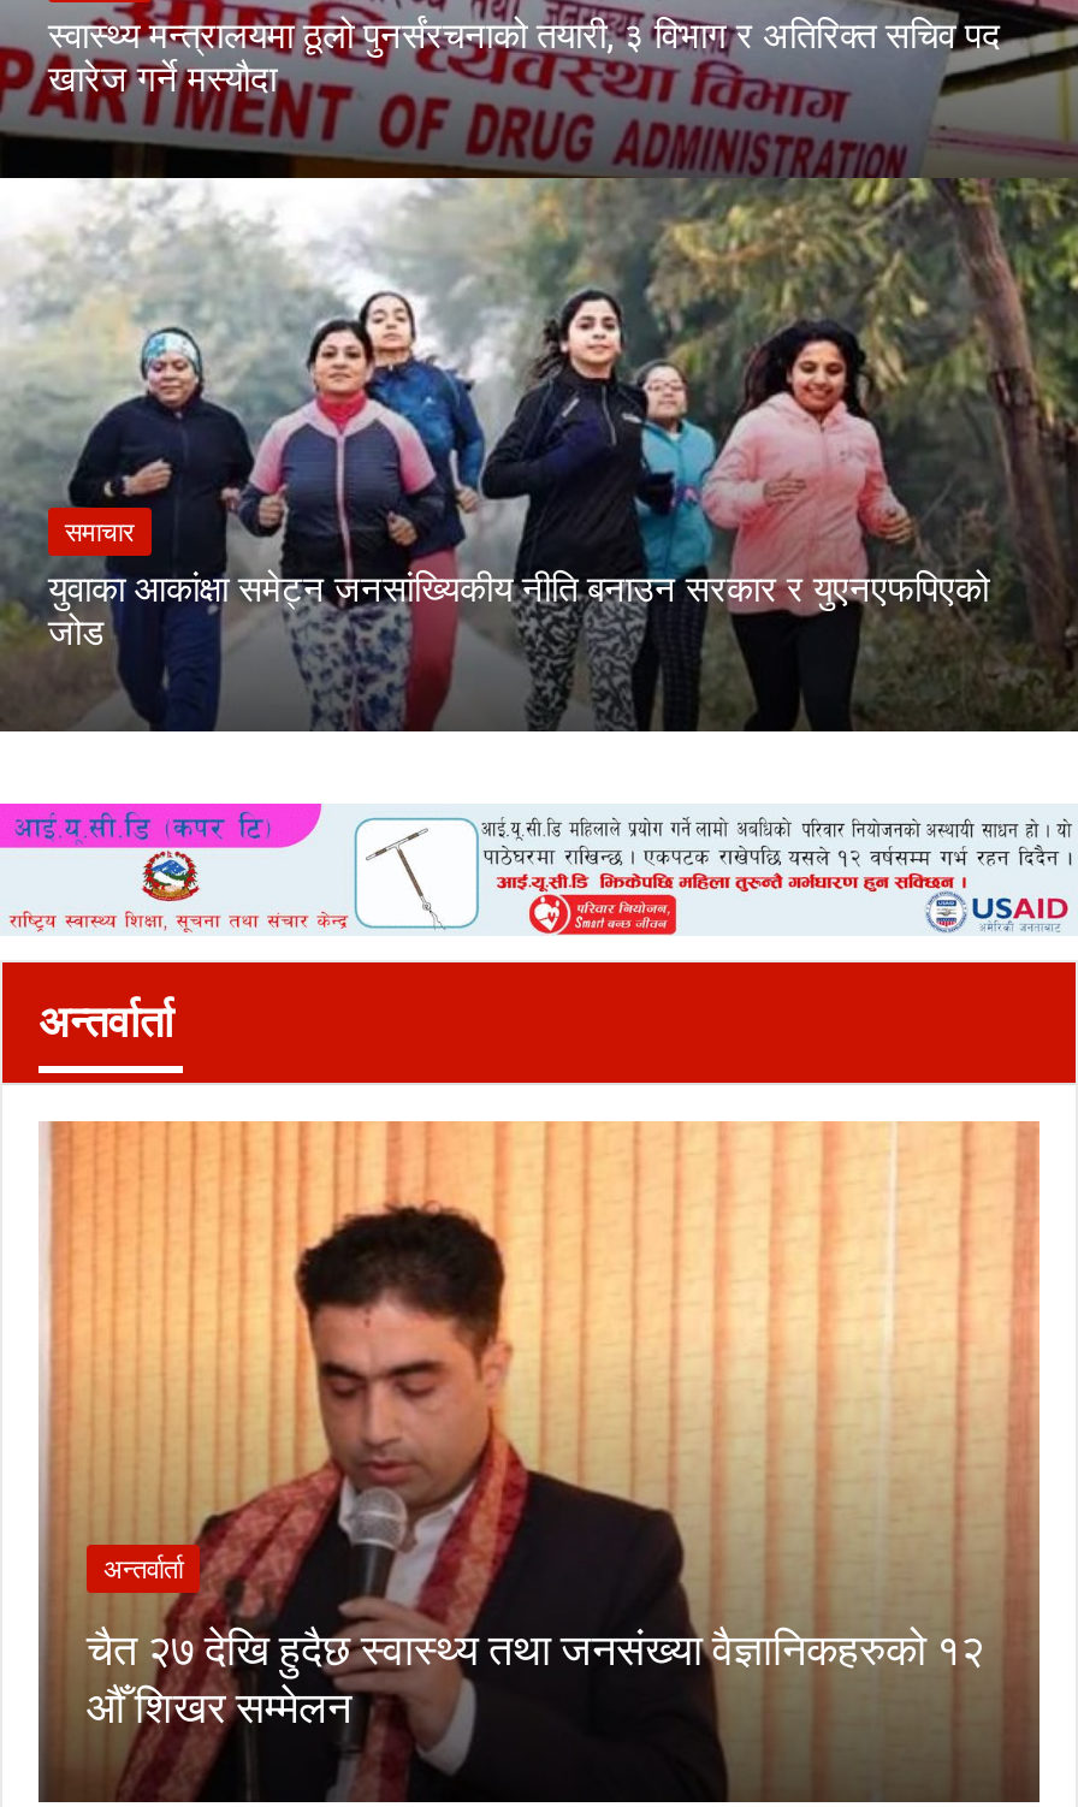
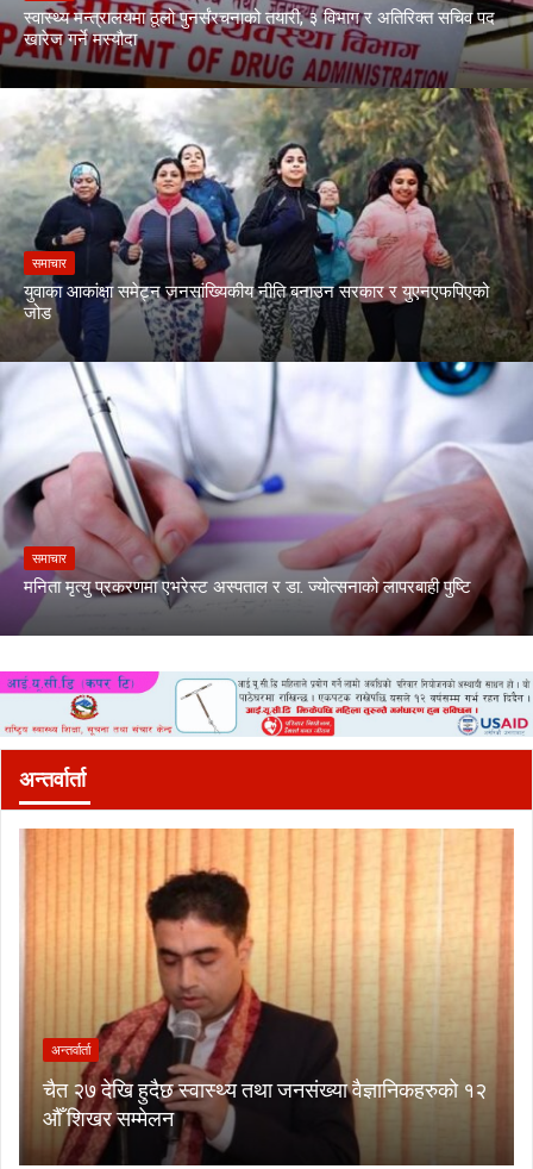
none -> [4,362,529,636] [image] | समाचार | मनिता मृत्यु प्रकरणमा एभरेस्ट अस्पताल र डा. ज्योत्सनाको लापरबाही पुष्टि

